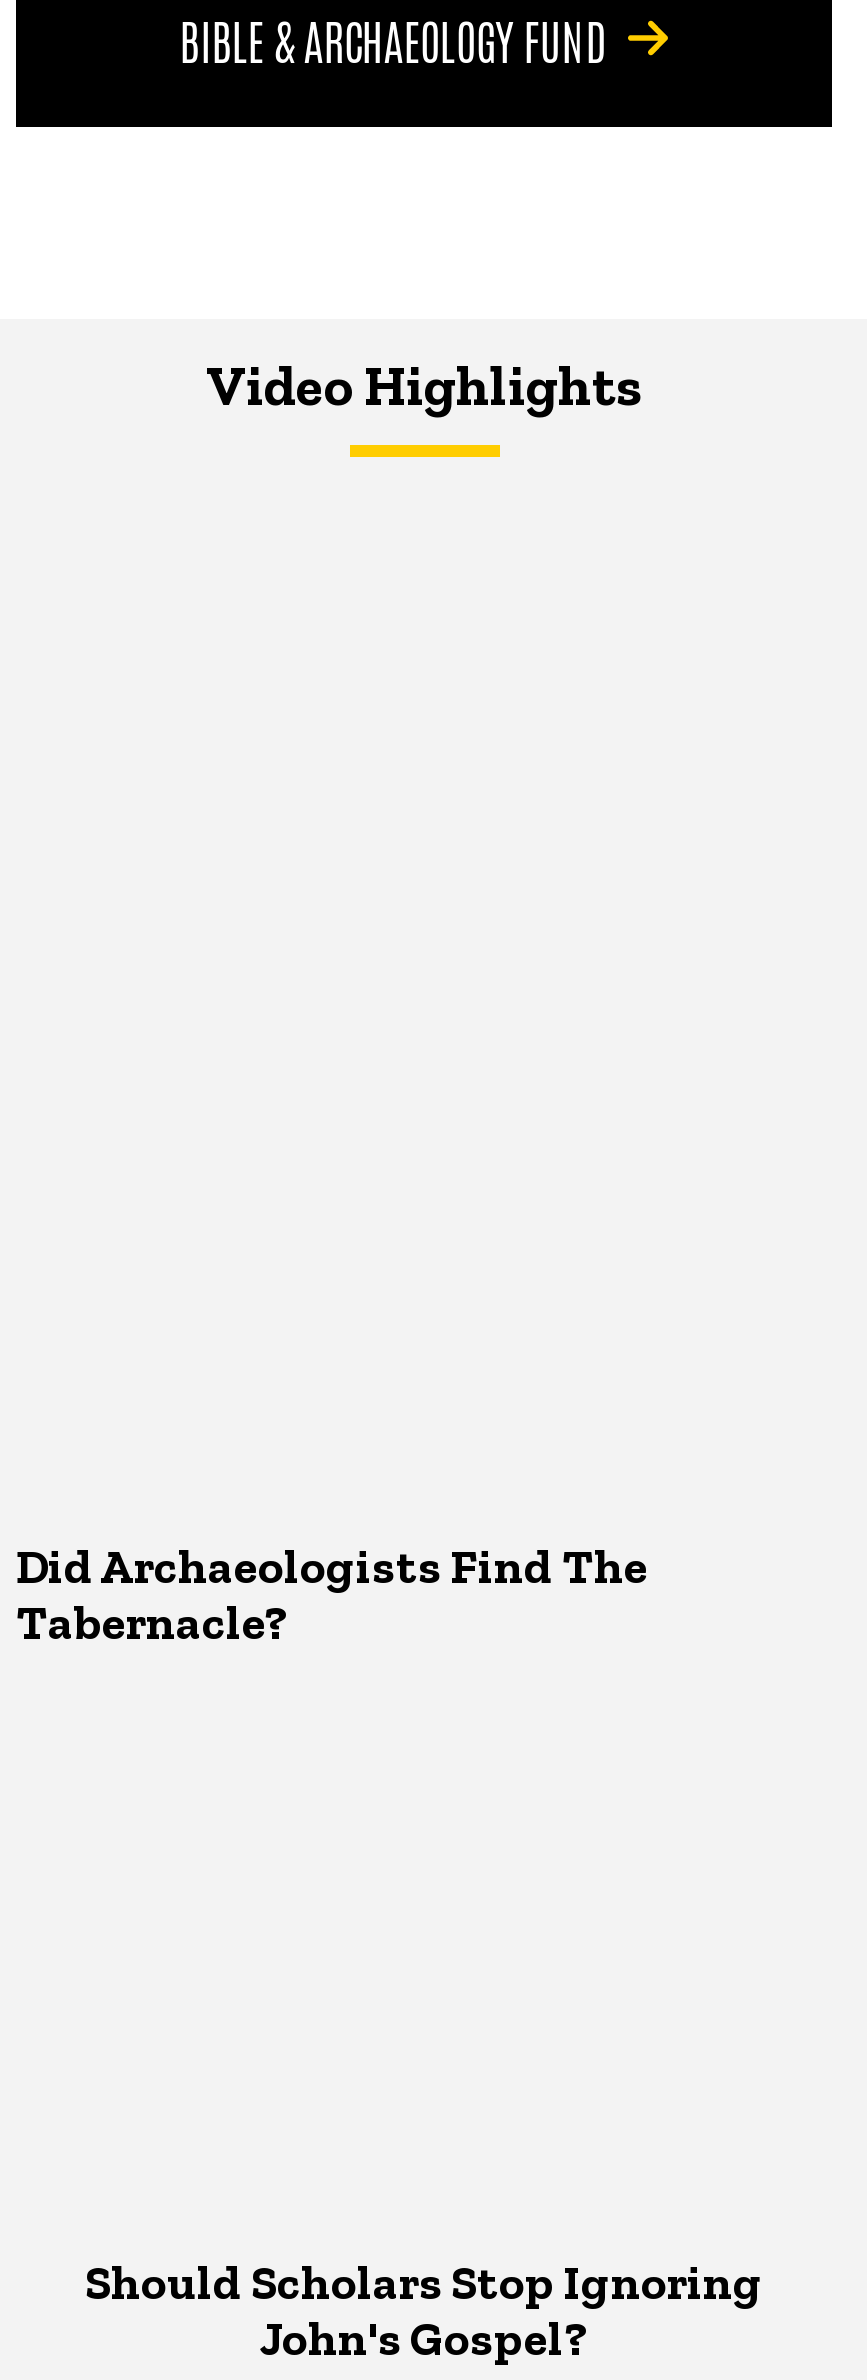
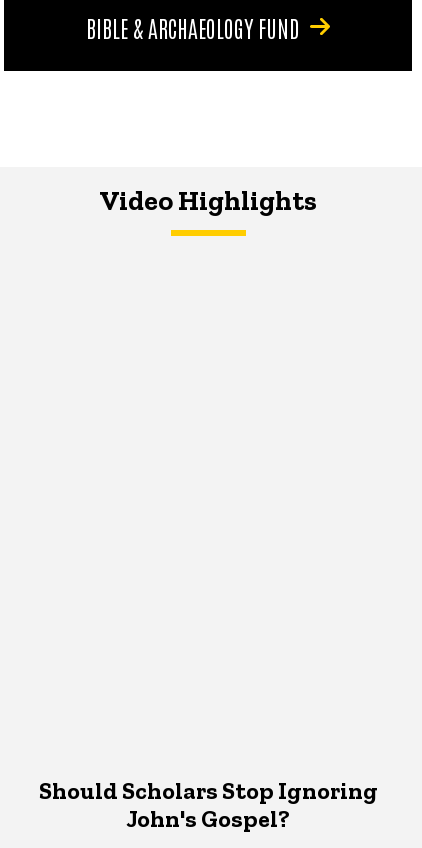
[16,1537,648,1651] Did Archaeologists Find The | Tabernacle? -> none

